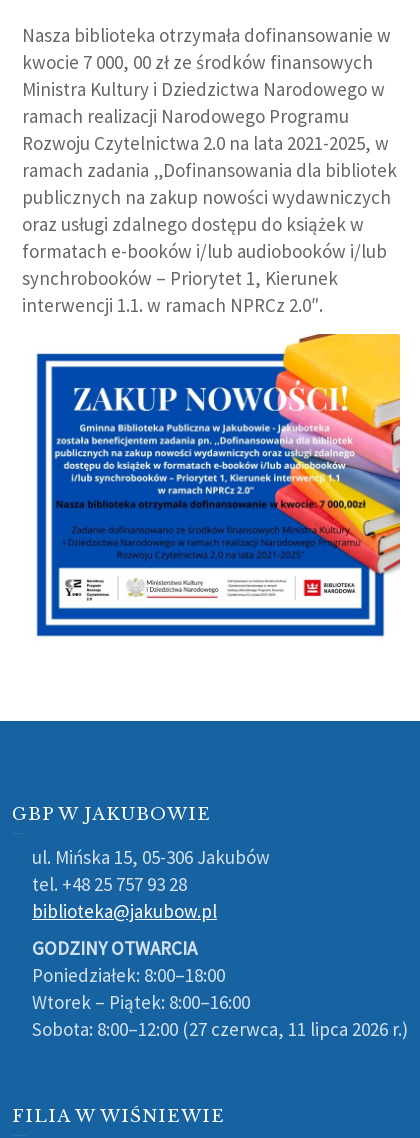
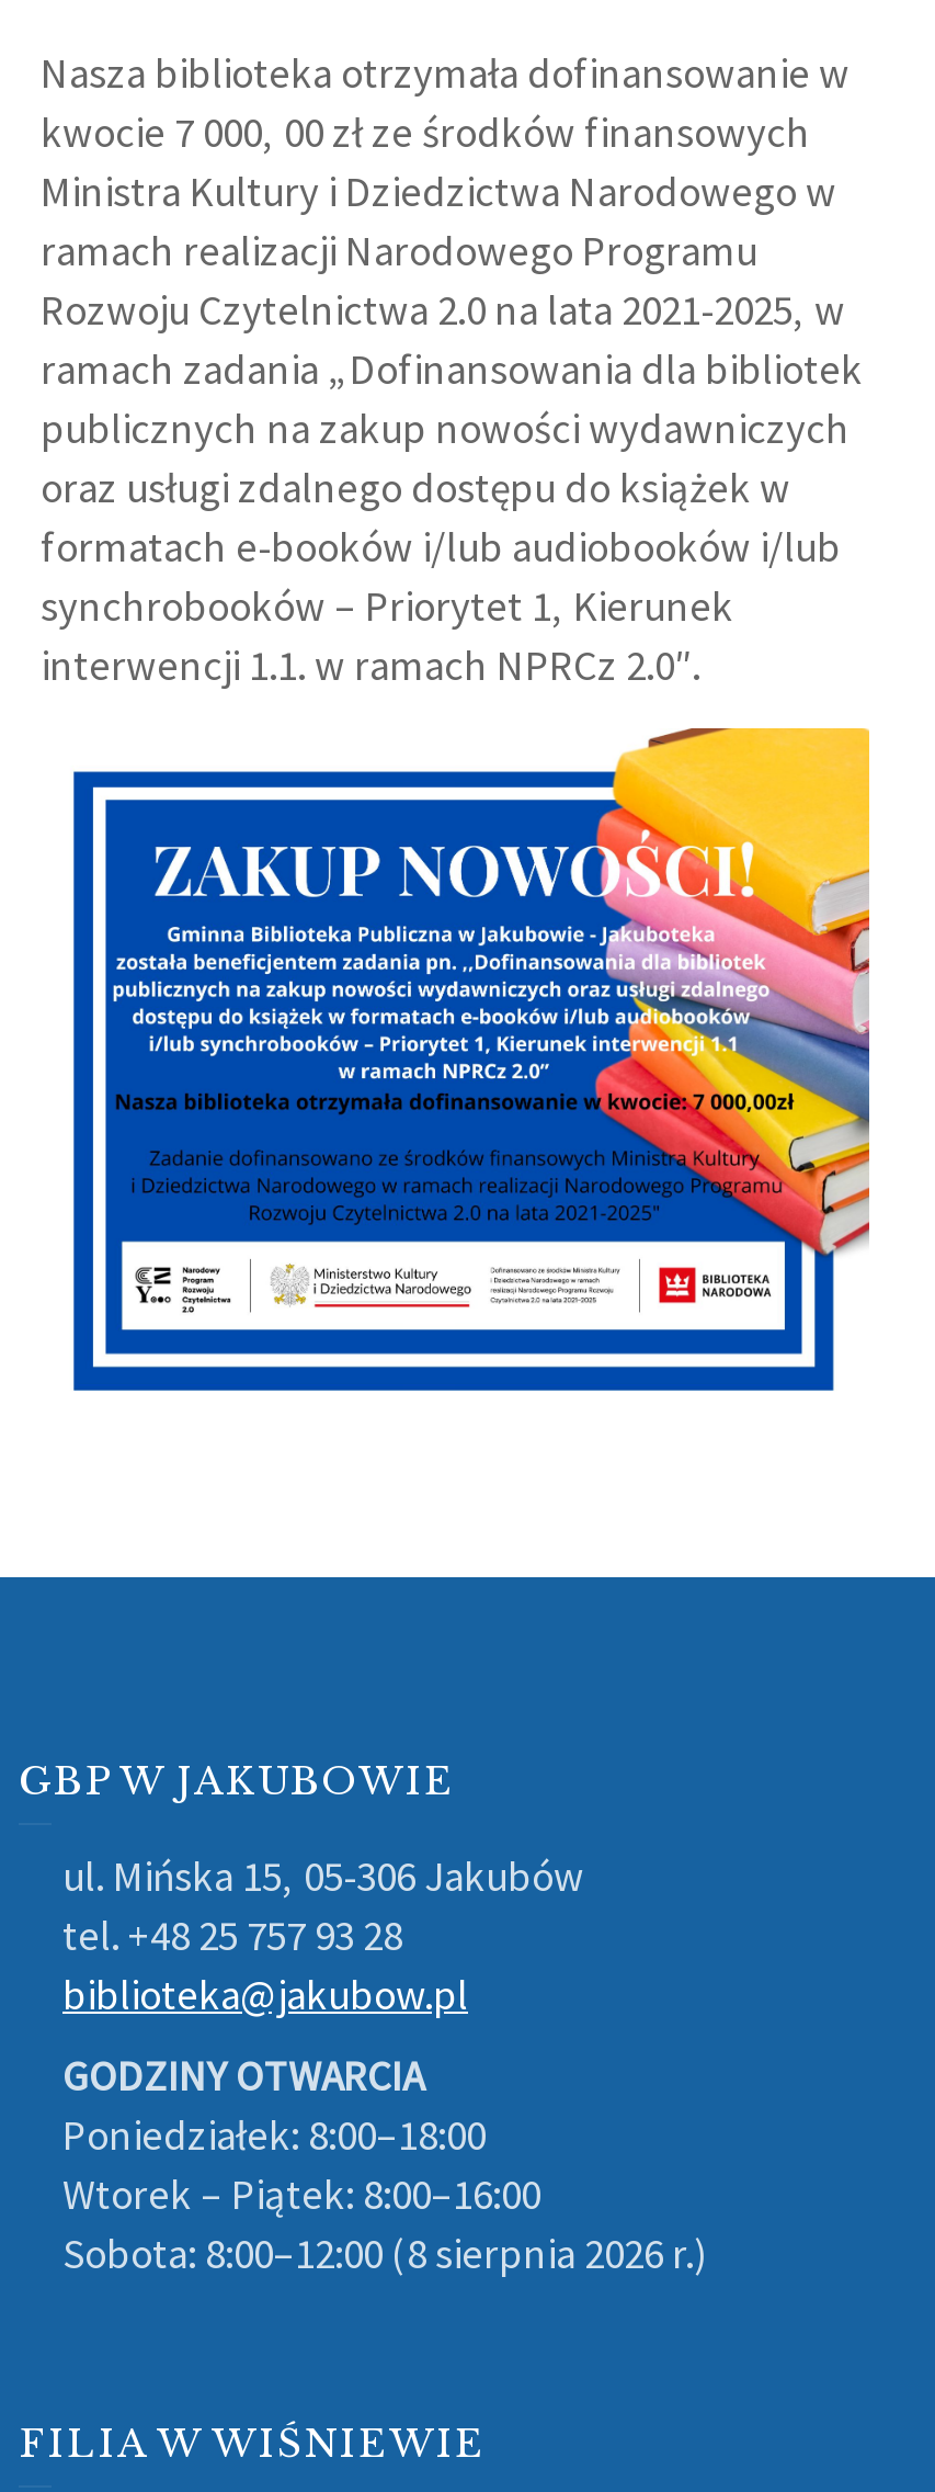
[32,1017,408,1041] Sobota: 8:00–12:00 (27 czerwca, 11 lipca 2026 r.) -> [62,2226,707,2279] Sobota: 8:00–12:00 (8 sierpnia 2026 r.)

